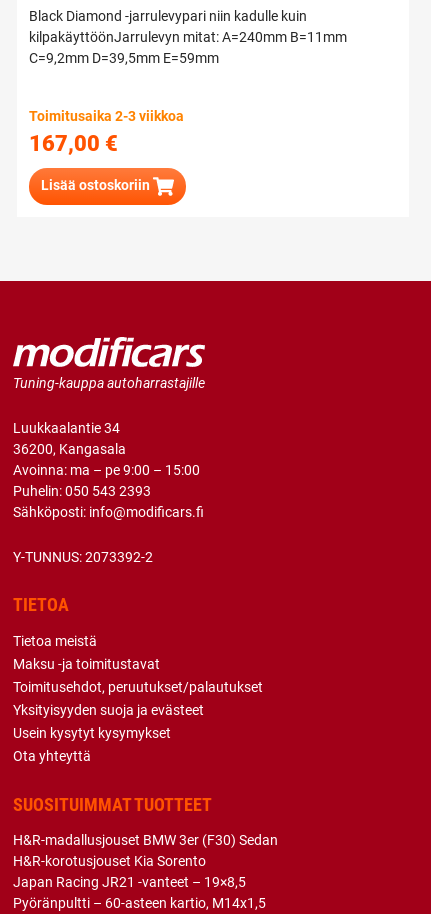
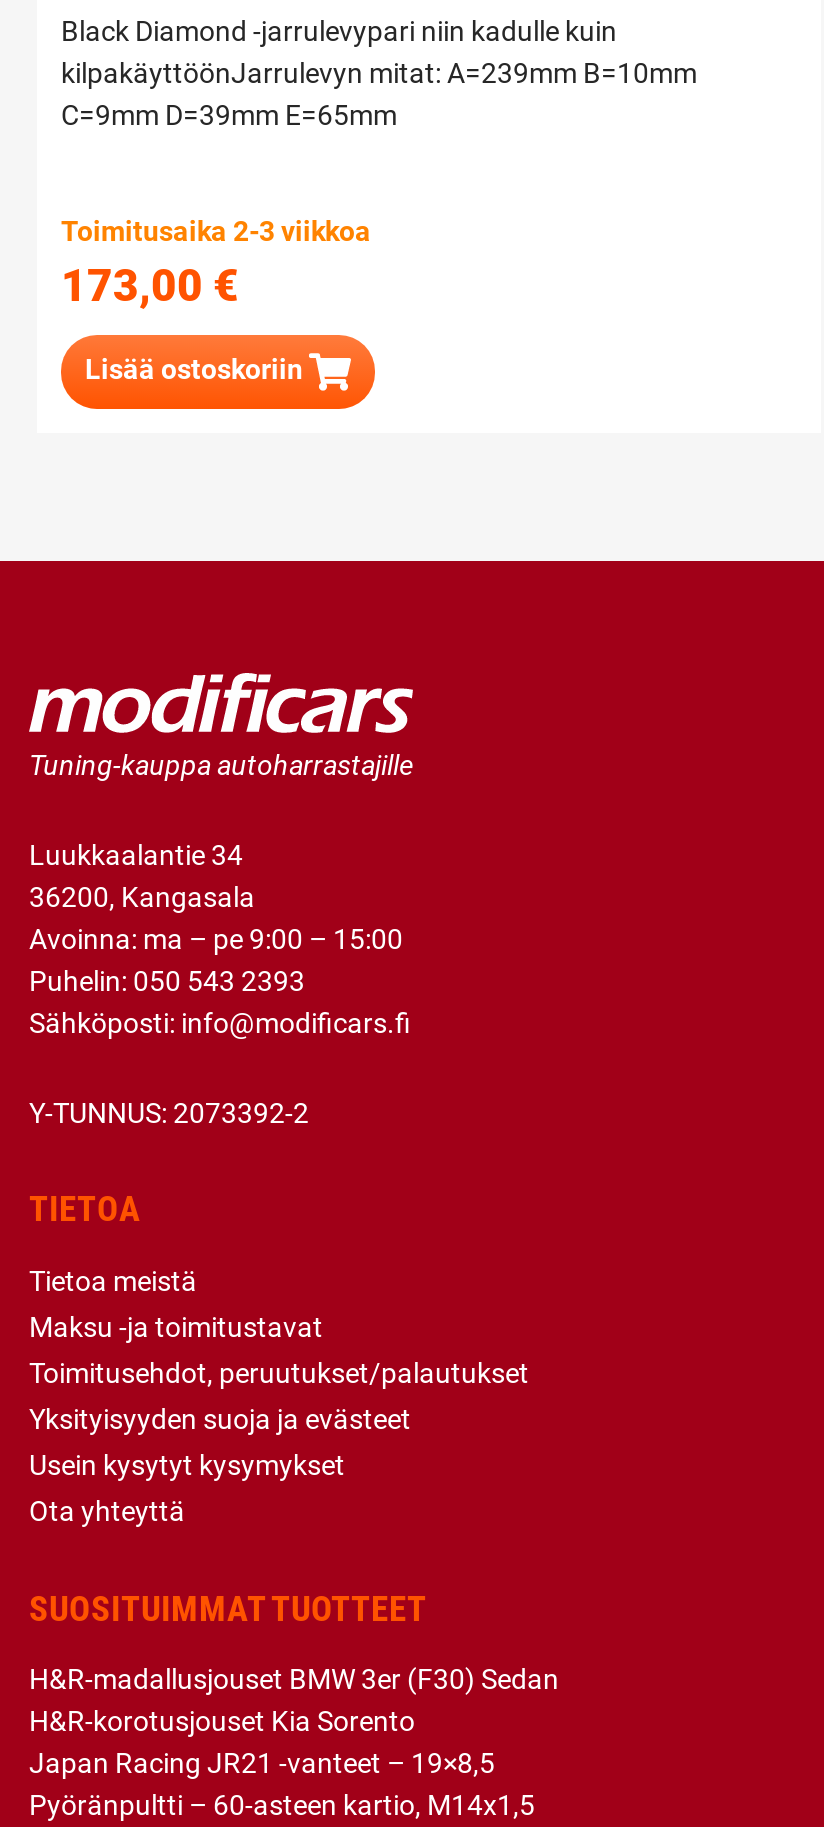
[29,29,347,66] kilpakäyttöönJarrulevyn mitat: A=240mm B=11mm | C=9,2mm D=39,5mm E=59mm -> [61,57,697,131] kilpakäyttöönJarrulevyn mitat: A=239mm B=10mm | C=9mm D=39mm E=65mm
[29,131,118,156] 167,00 € -> [61,261,239,311] 173,00 €

